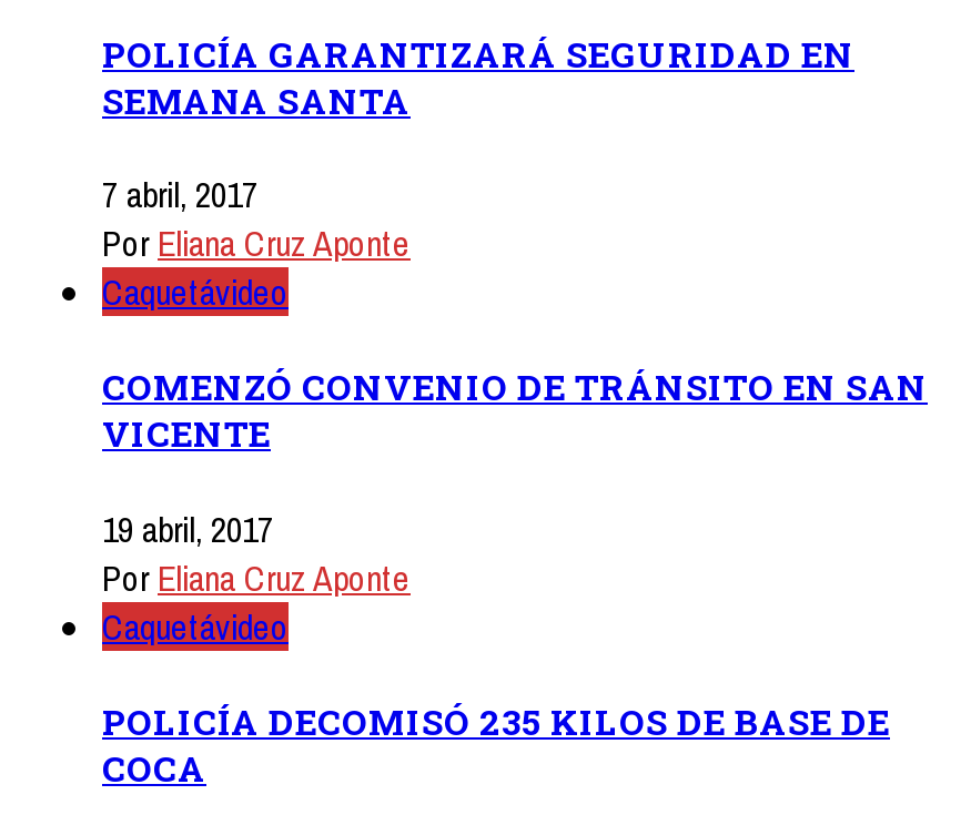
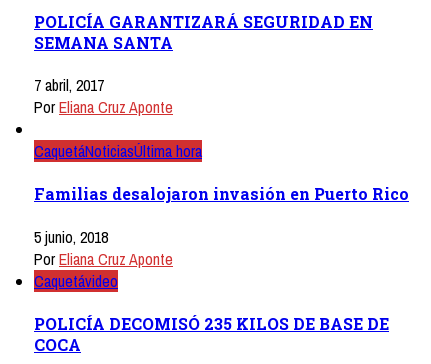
[102,267,289,316] Caquetávideo -> [34,140,202,162] CaquetáNoticiasÚltima hora
[102,363,928,457] COMENZÓ CONVENIO DE TRÁNSITO EN SAN | VICENTE -> [34,183,409,204] Familias desalojaron invasión en Puerto Rico
[102,504,273,553] 19 abril, 2017 -> [34,226,108,248] 5 junio, 2018

